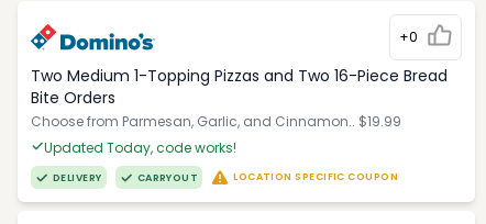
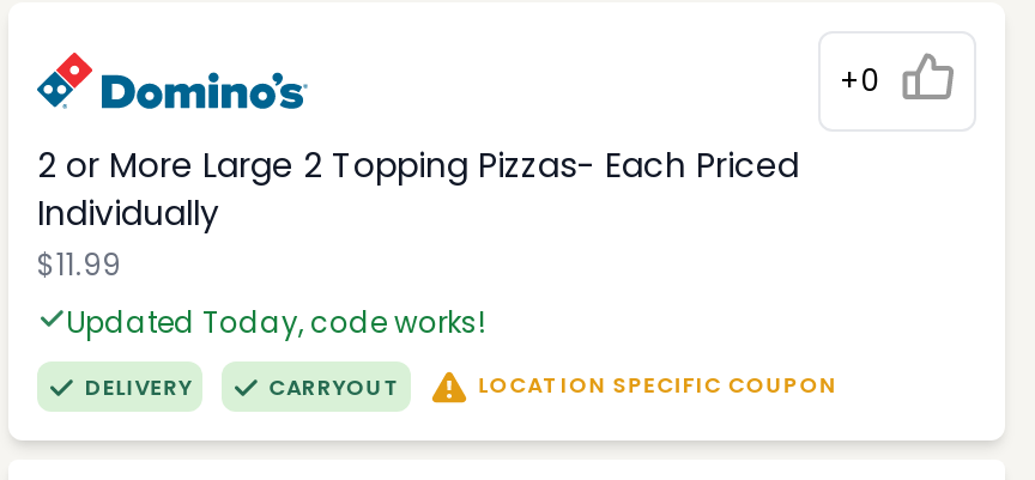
[31,65,448,131] Two Medium 1-Topping Pizzas and Two 16-Piece Bread | Bite Orders | Choose from Parmesan, Garlic, and Cinnamon.. $19.99 -> [37,141,799,285] 2 or More Large 2 Topping Pizzas- Each Priced | Individually | $11.99

